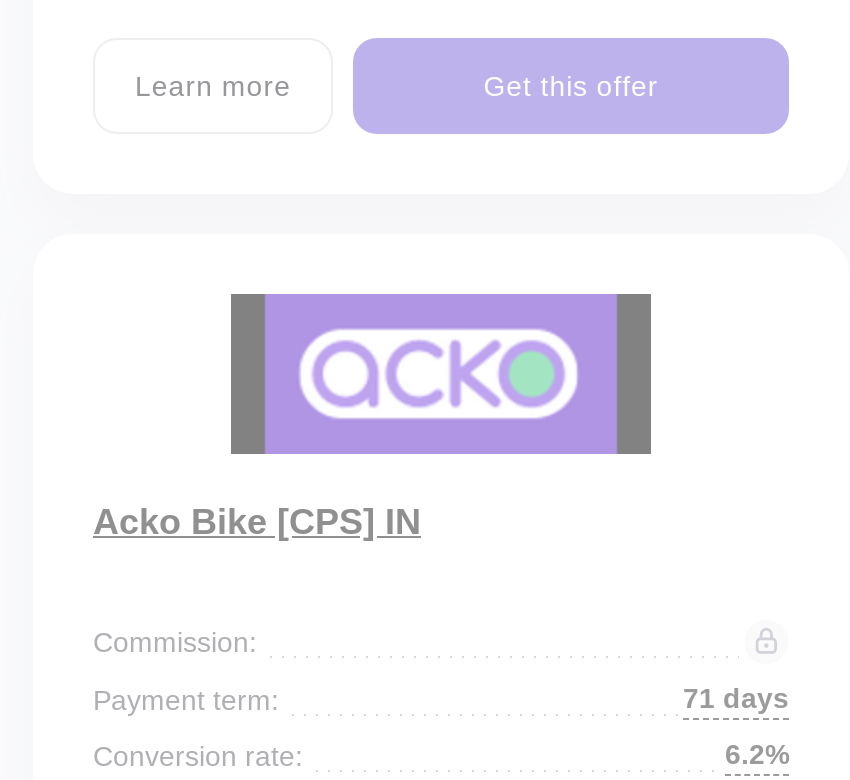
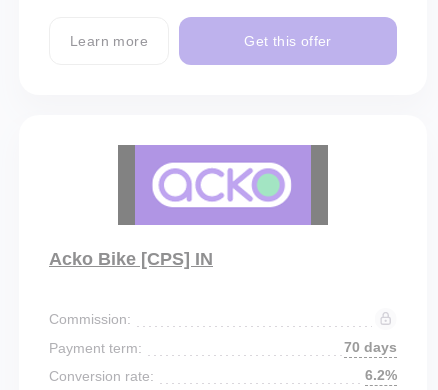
[683,682,789,714] 71 days -> [344,339,397,355] 70 days

